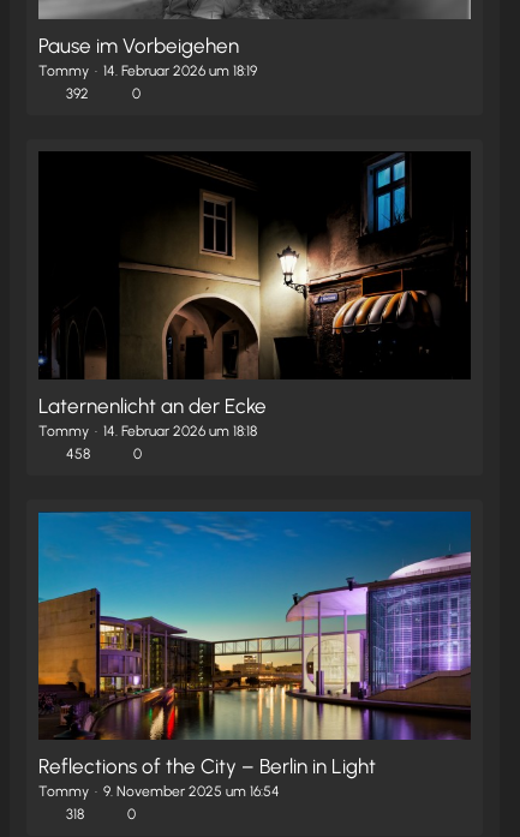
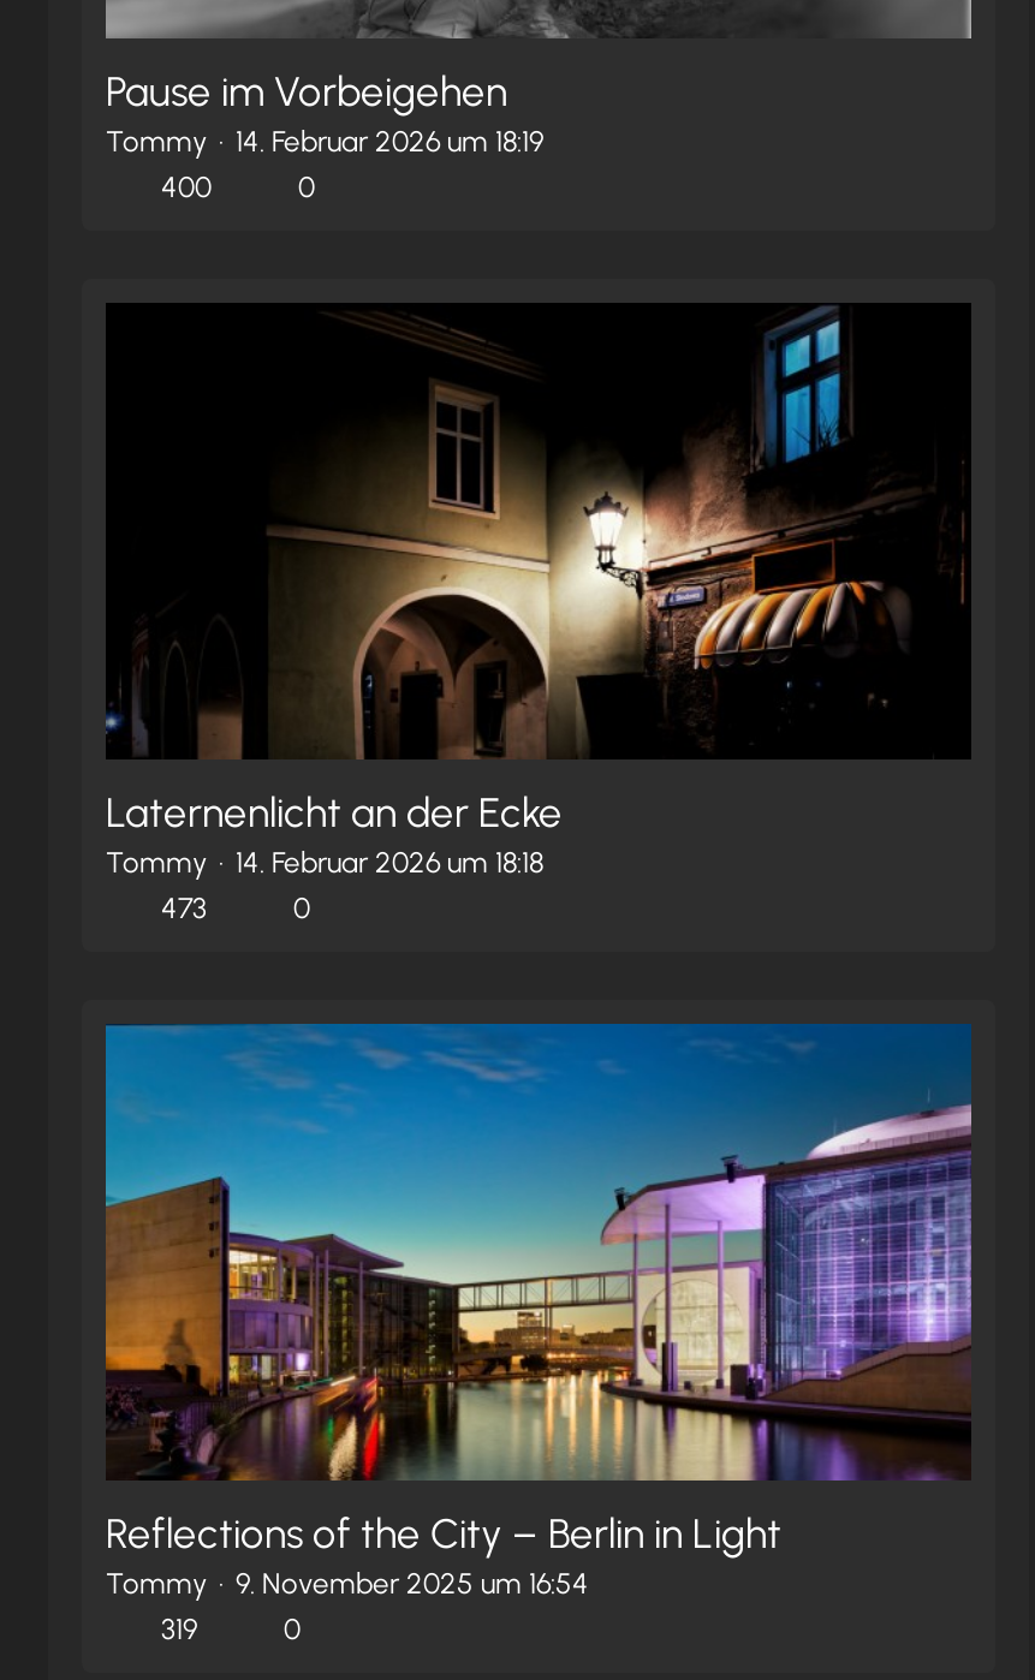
[66,85,89,102] 392 -> [161,171,212,204] 400
[66,446,90,462] 458 -> [161,892,207,925] 473
[66,806,84,823] 318 -> [161,1613,197,1646] 319

